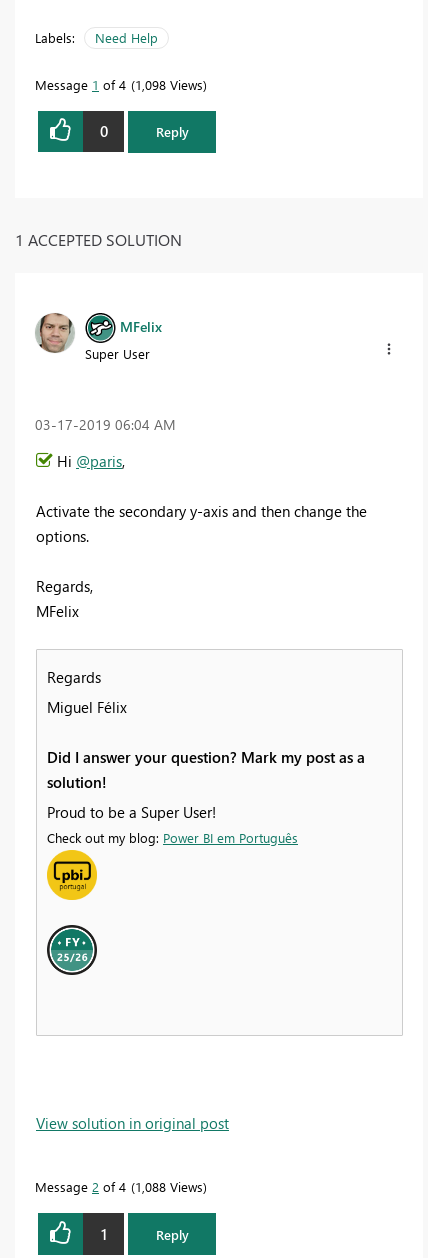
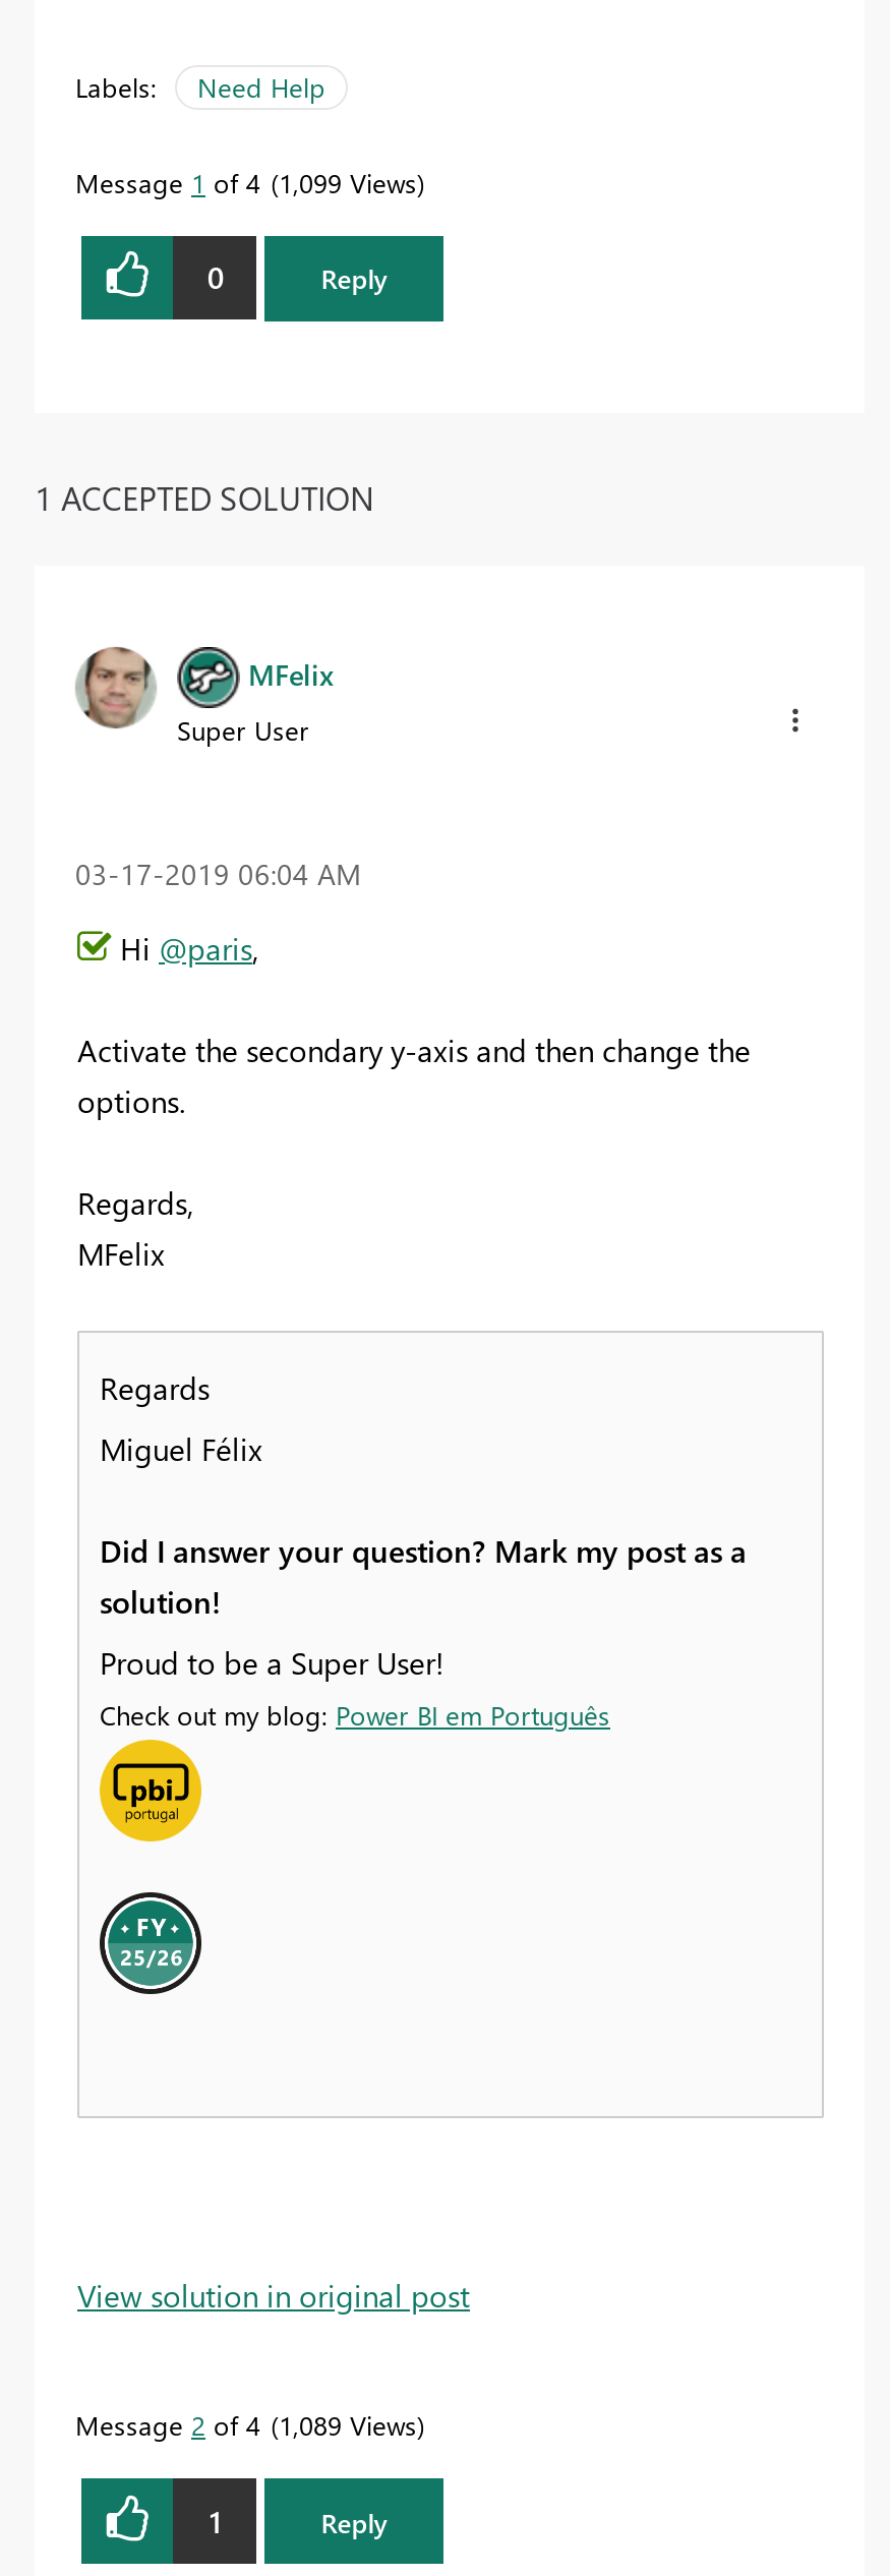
[35,76,203,93] Message 1 of 4 1,098 Views -> [75,164,417,199] Message 1 of 4 1,099 Views
[35,1178,203,1195] Message 2 of 4 1,088 Views -> [75,2407,417,2442] Message 2 of 4 1,089 Views

